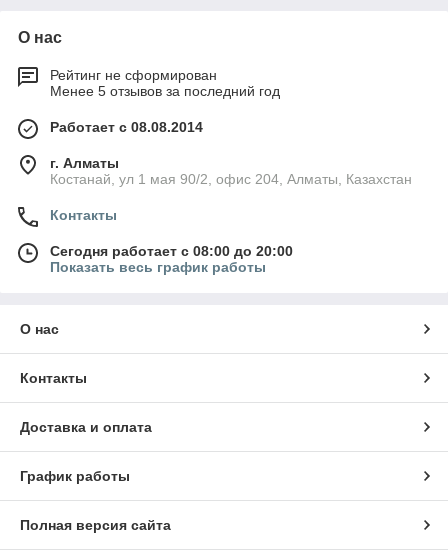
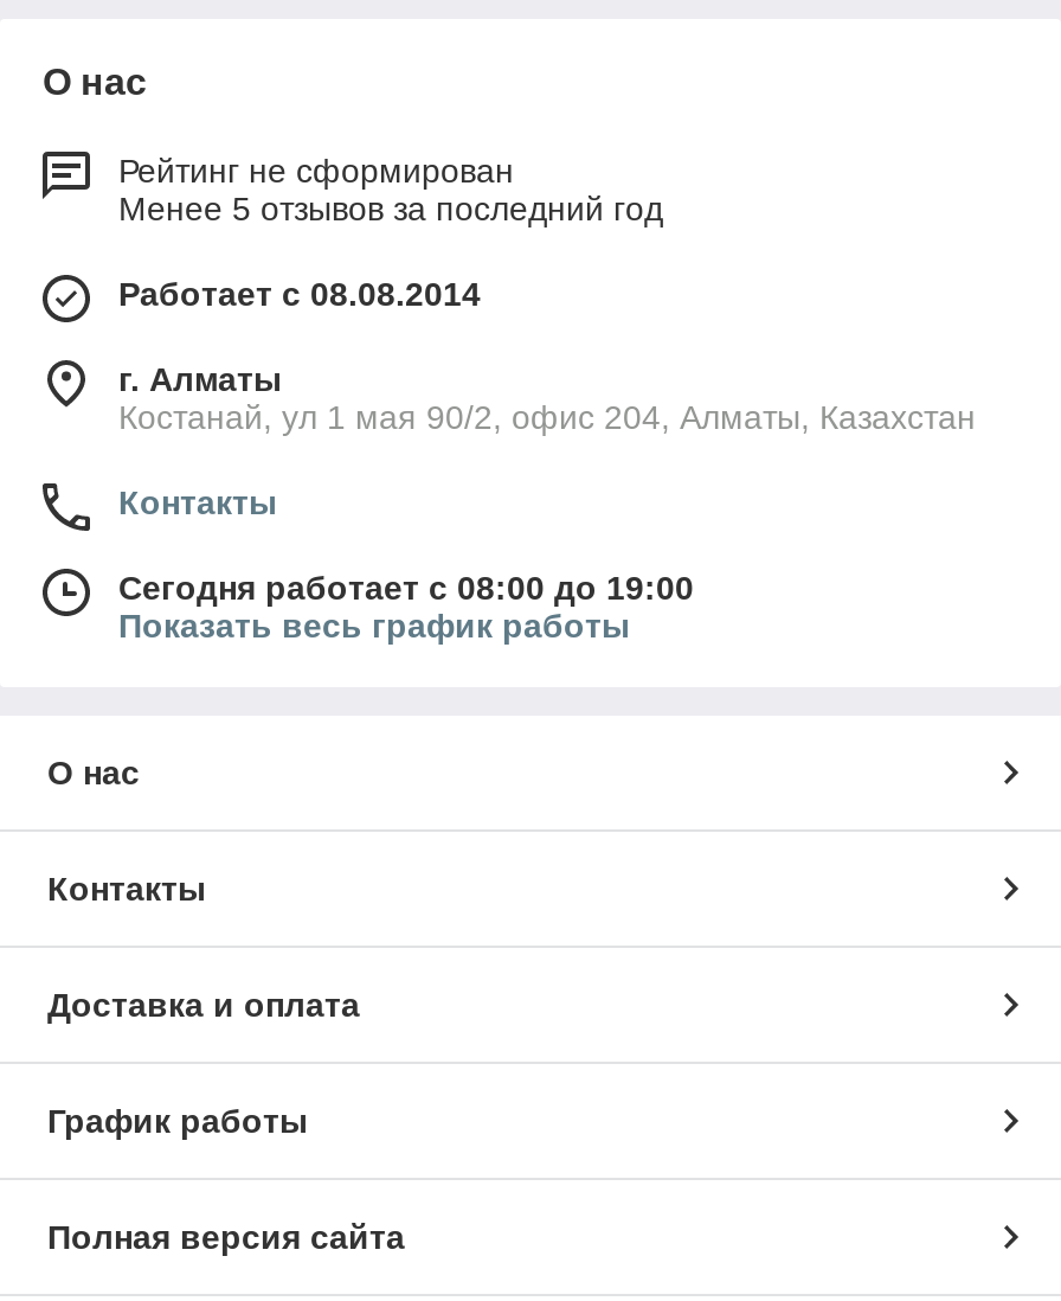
[50,243,293,259] Сегодня работает с 08:00 до 20:00 -> [118,570,694,608] Сегодня работает с 08:00 до 19:00

